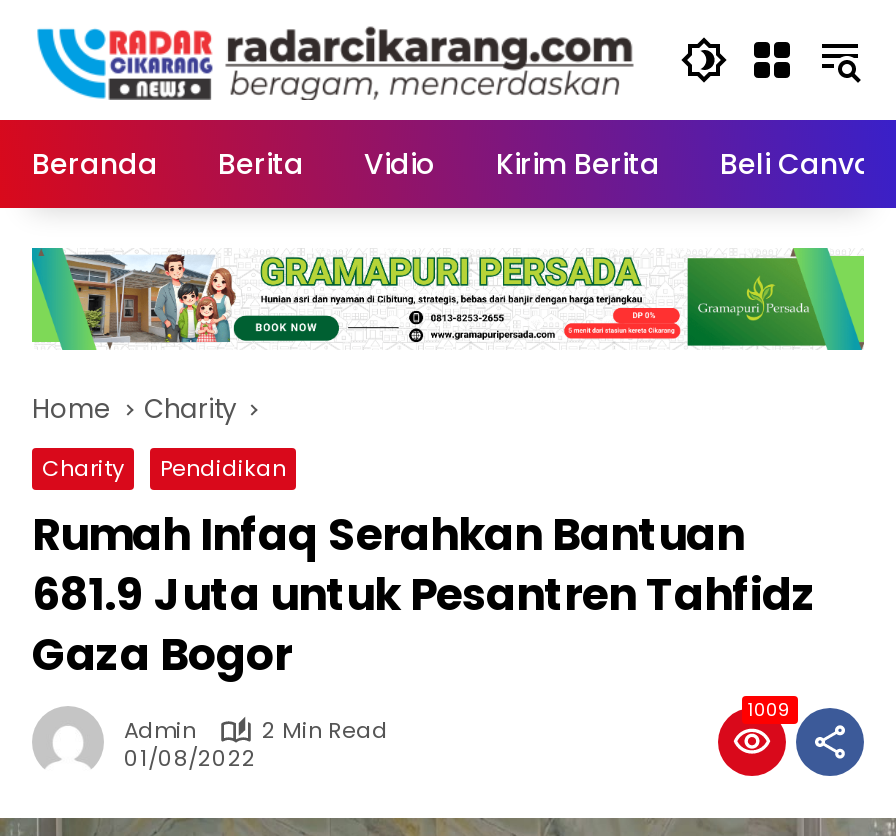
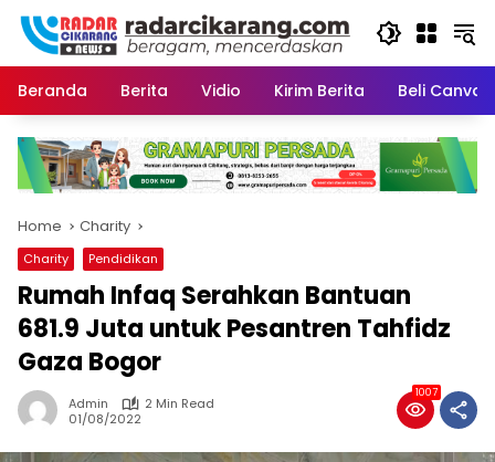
[748,699,792,723] 1009 -> [415,386,438,399] 1007

